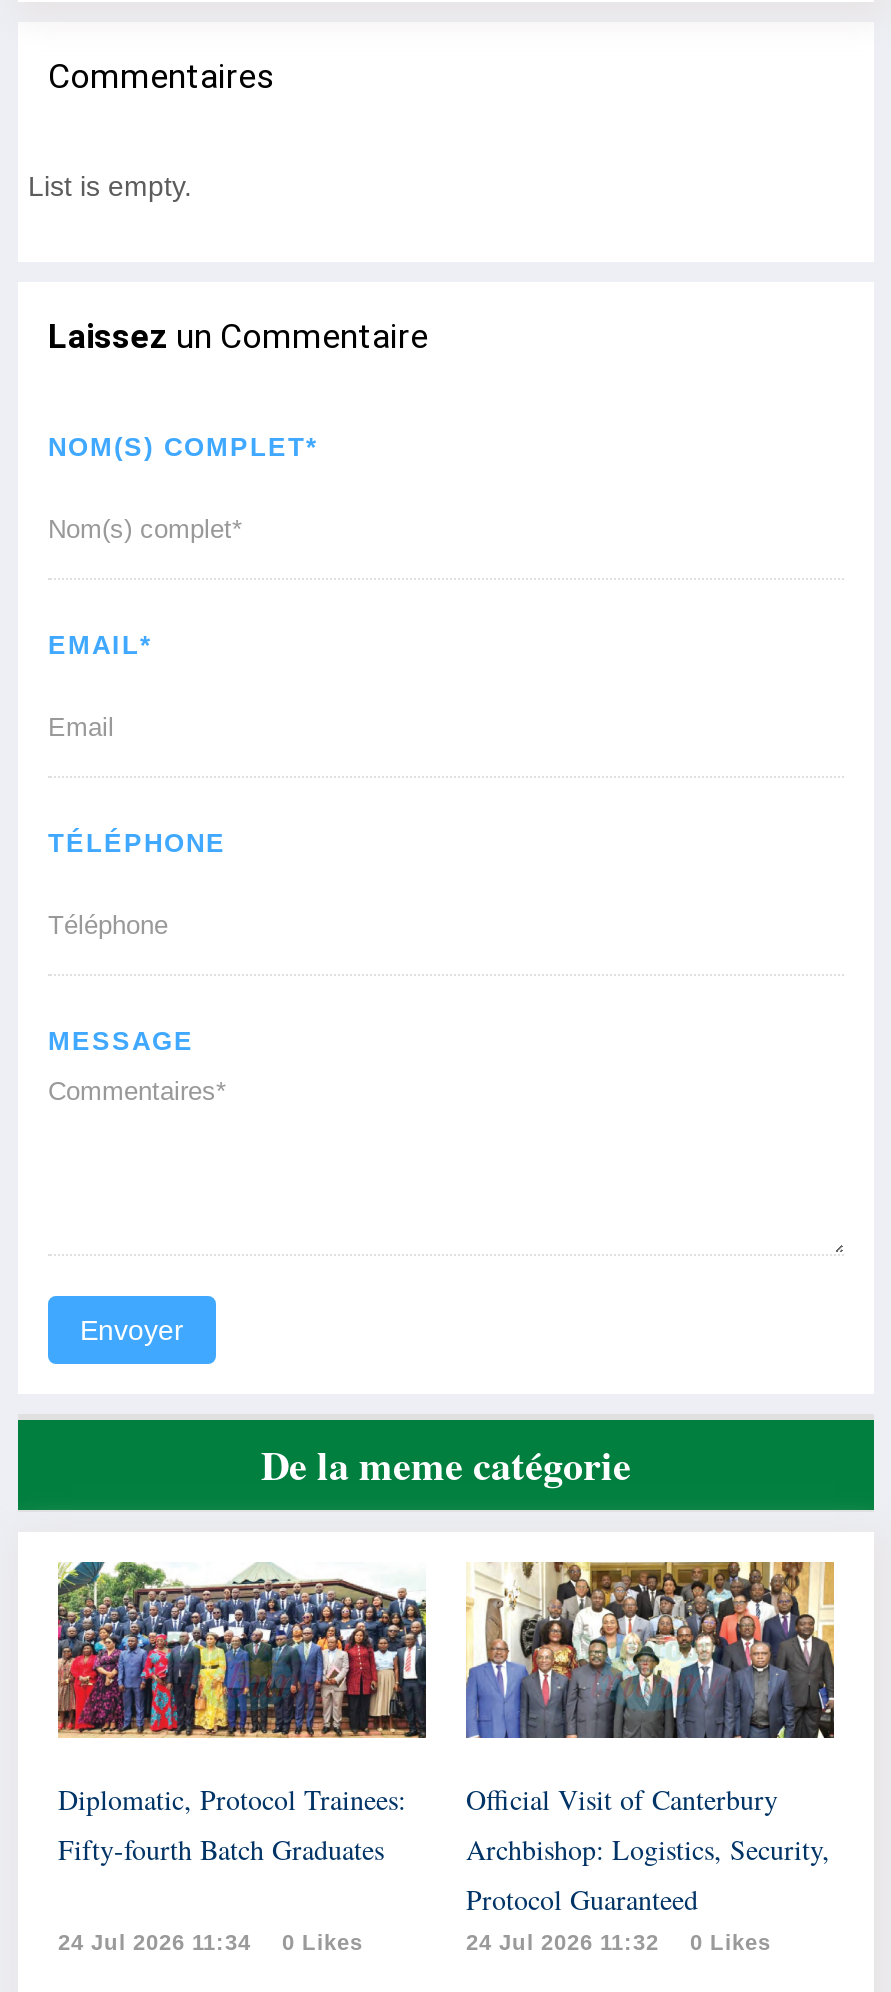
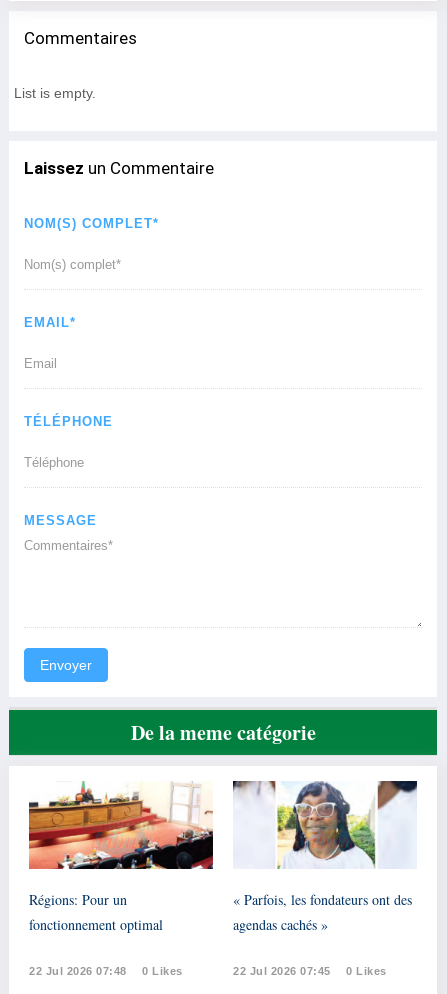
[56,1560,428,1867] [image] | Diplomatic, Protocol Trainees: | Fifty-fourth Batch Graduates -> [28,781,214,934] [image] | Régions: Pour un | fonctionnement optimal
[464,1560,836,1953] [image] | Official Visit of Canterbury | Archbishop: Logistics, Security, | Protocol Guaranteed | 24 Jul 2026 11:32 -> [232,780,418,977] [image] | « Parfois, les fondateurs ont des | agendas cachés » | 22 Jul 2026 07:45
[58,1929,363,1953] 24 Jul 2026 11:34 0 Likes -> [29,965,182,977] 22 Jul 2026 07:48 0 Likes

